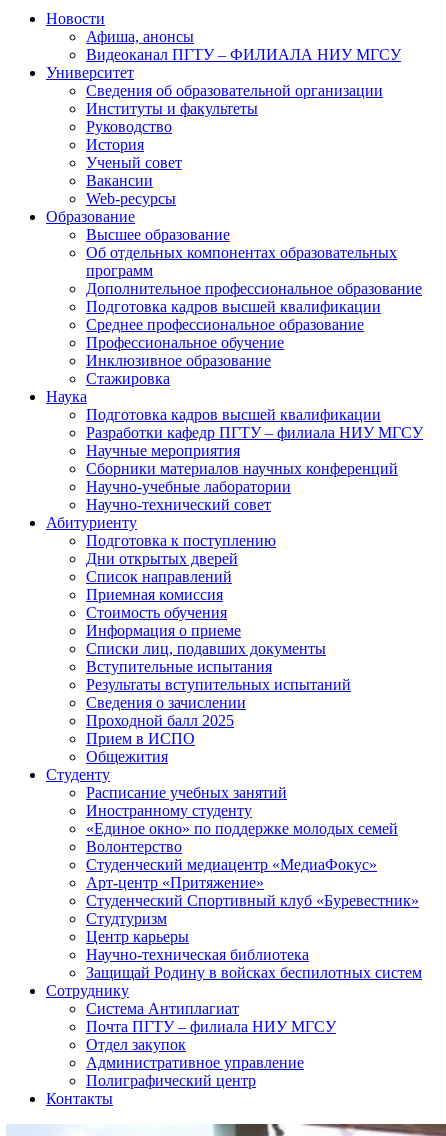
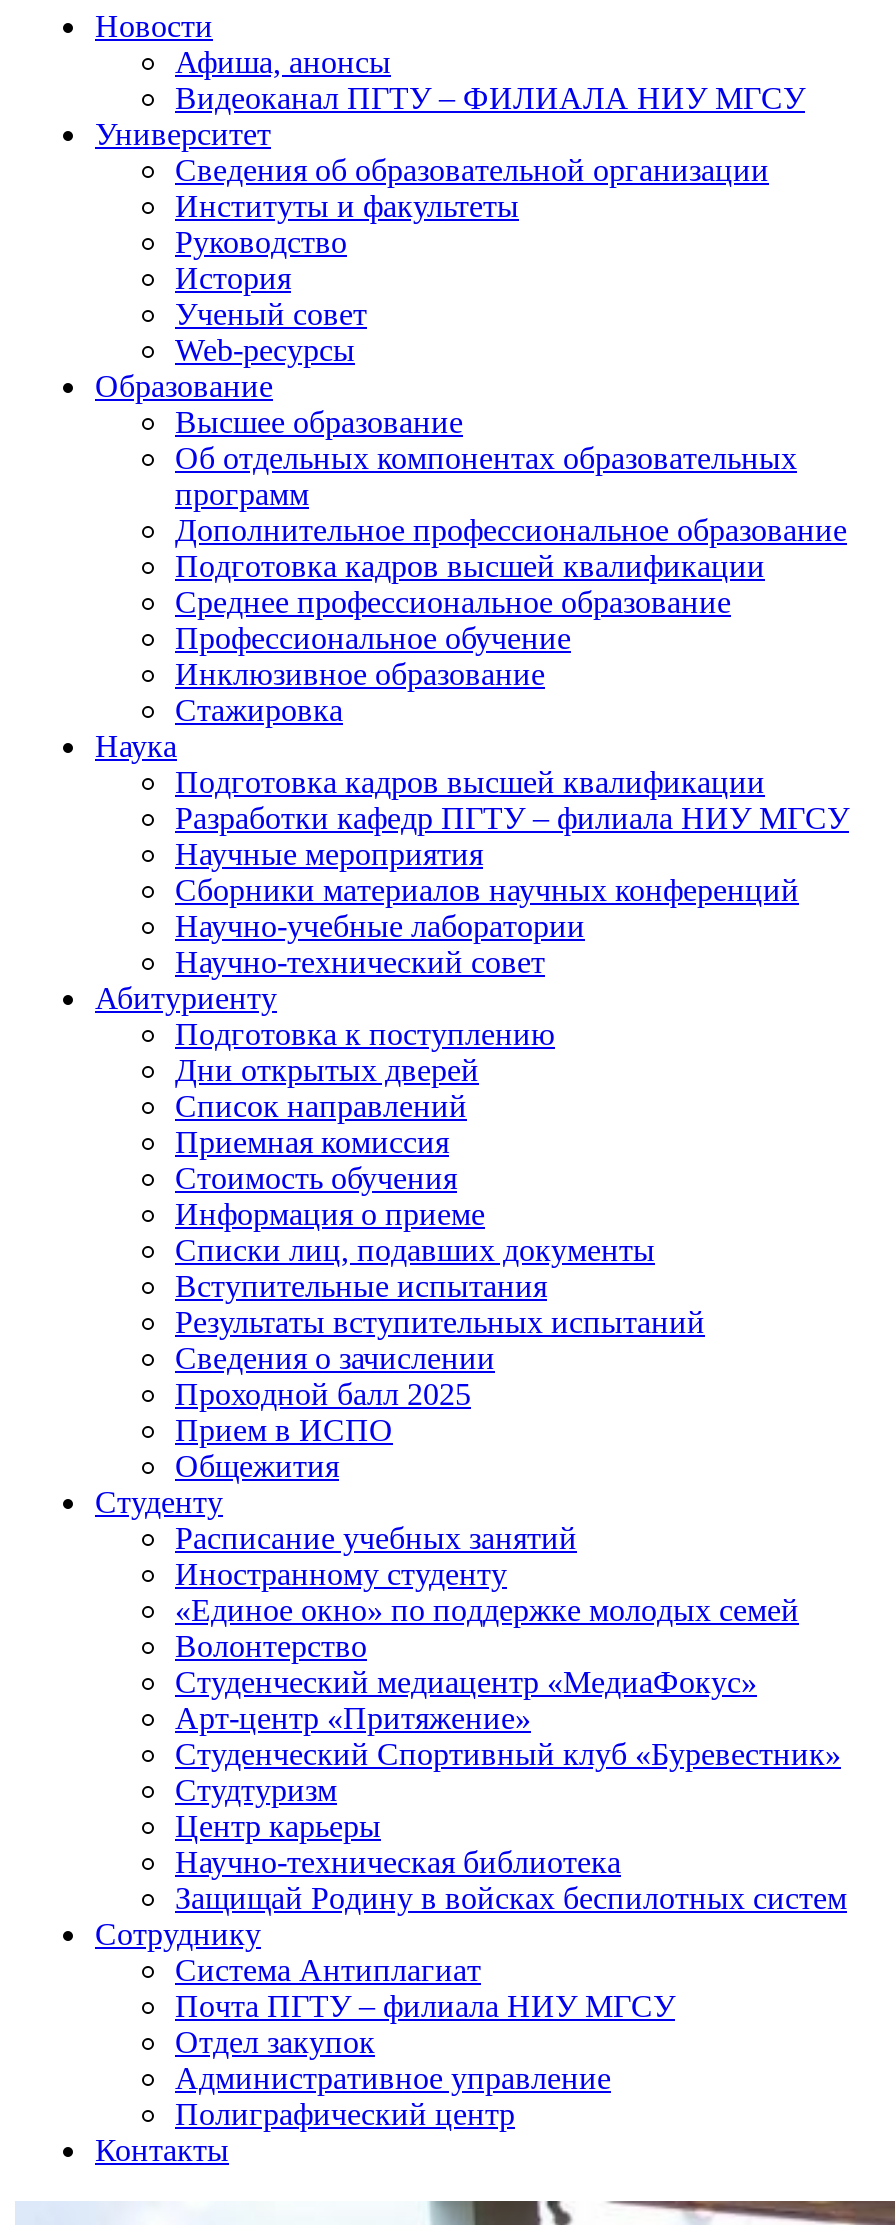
[86,172,153,189] Вакансии -> none

